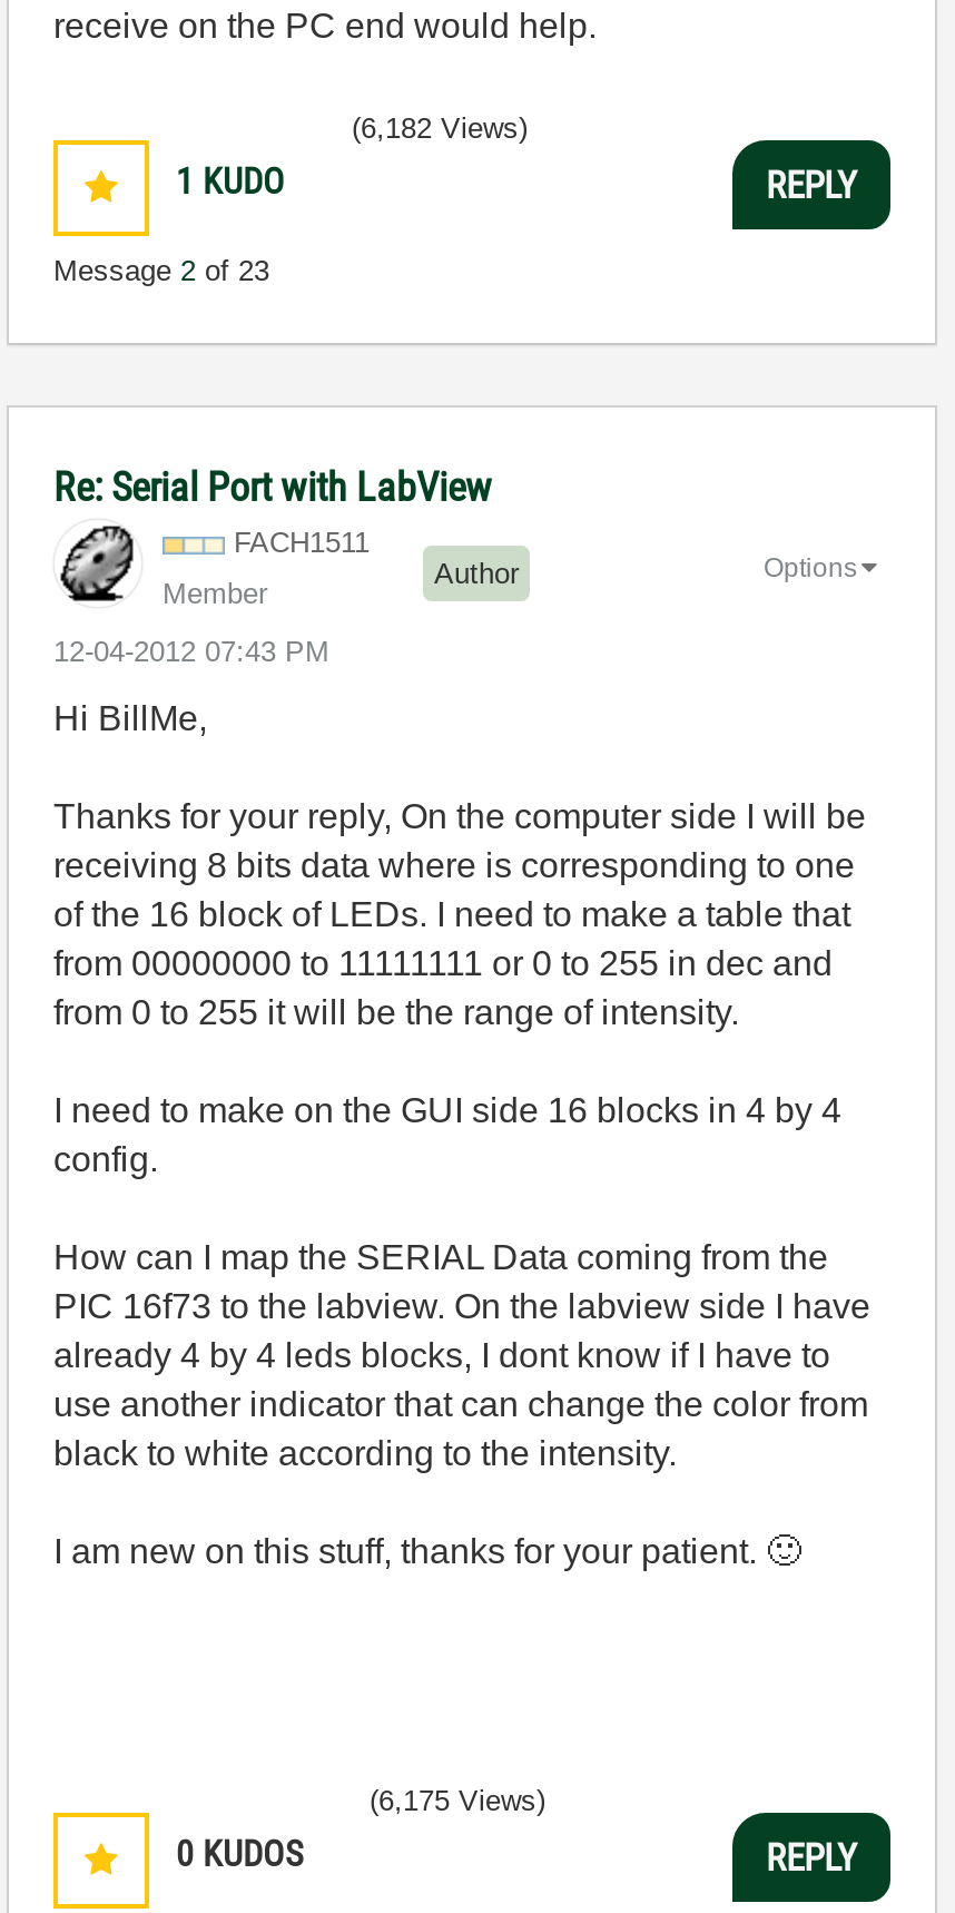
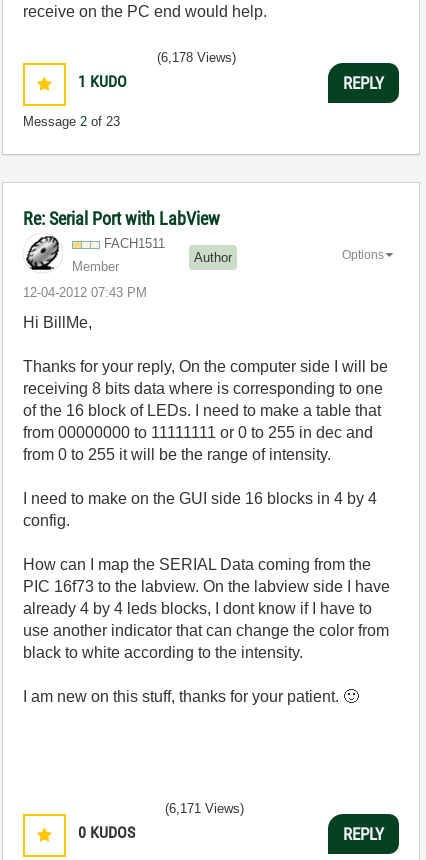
[352,111,528,145] (6,182 Views) -> [157,50,236,65] (6,178 Views)
[370,1784,545,1817] (6,175 Views) -> [165,801,244,816] (6,171 Views)

